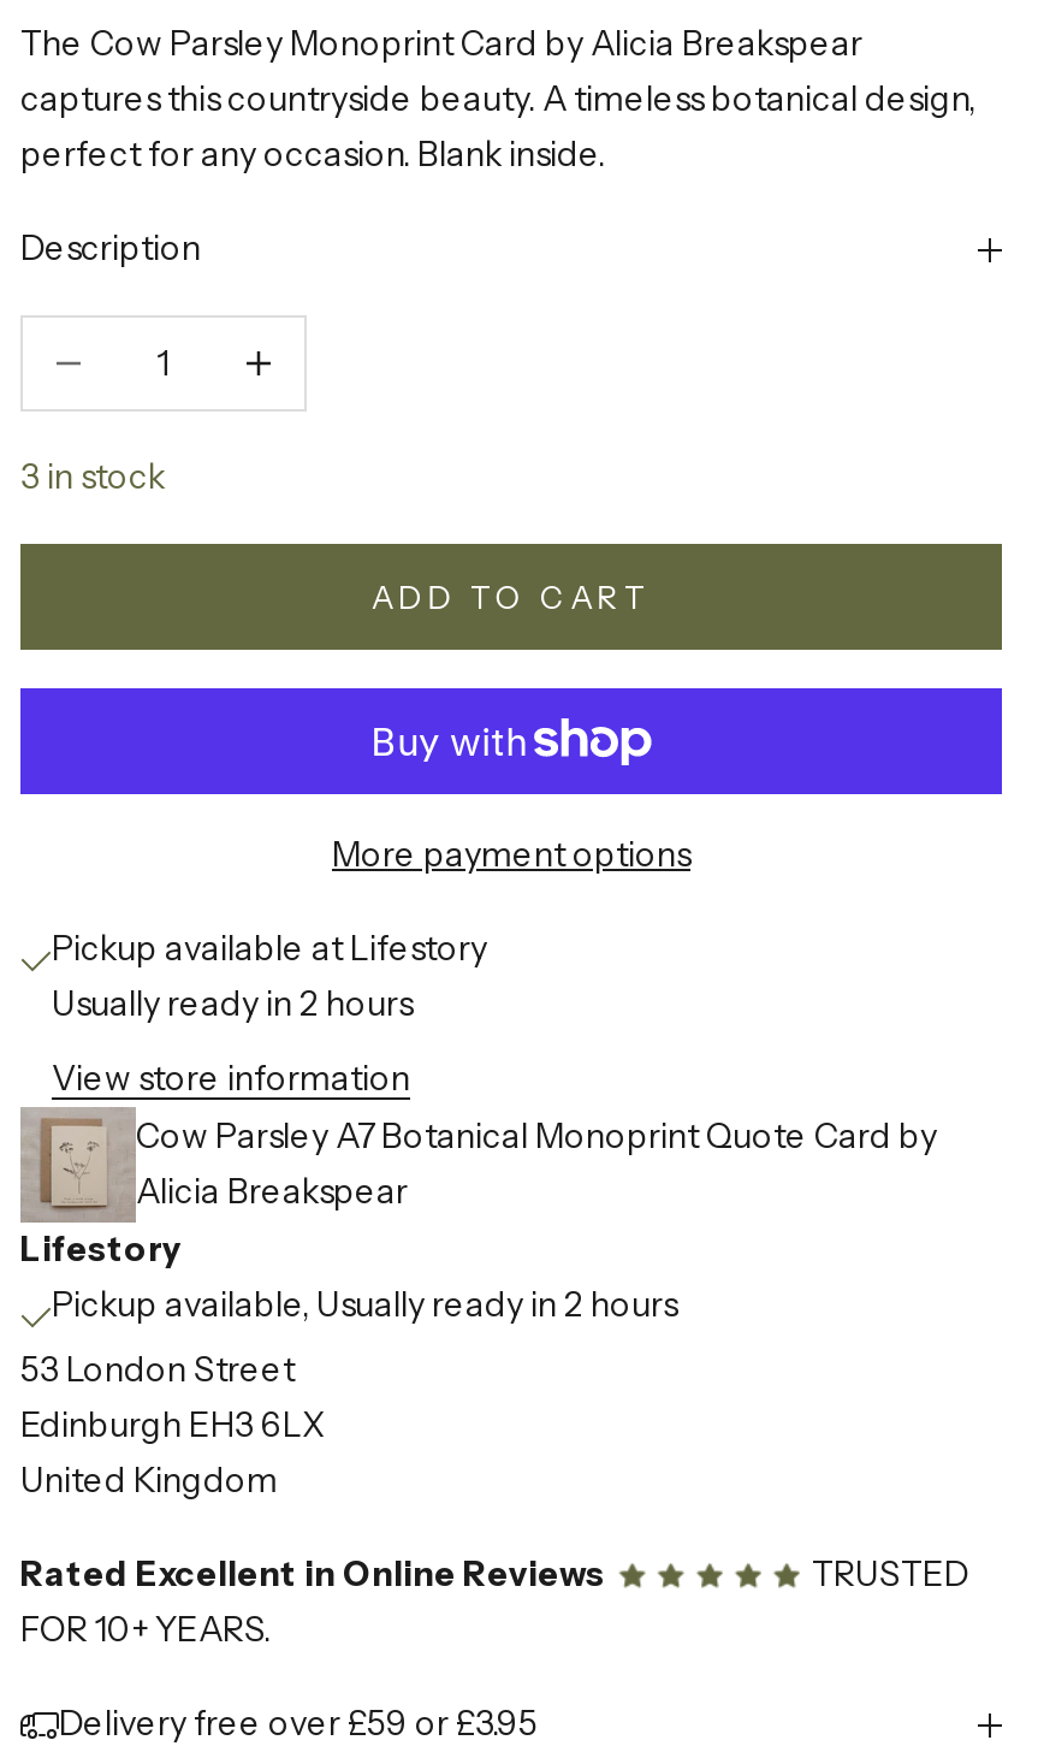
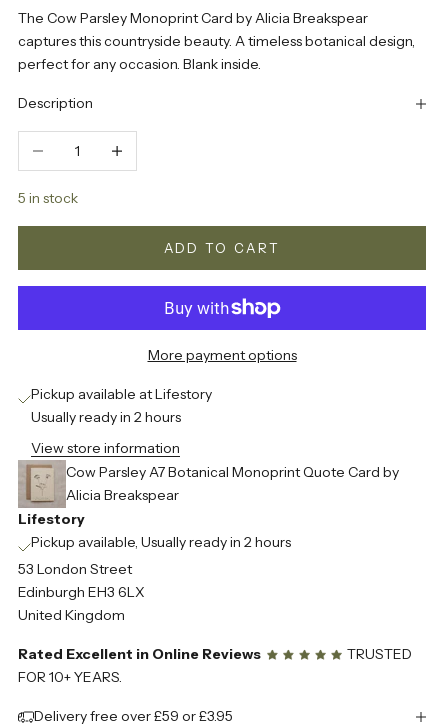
[20,456,165,499] 3 in stock -> [18,189,78,207] 5 in stock

